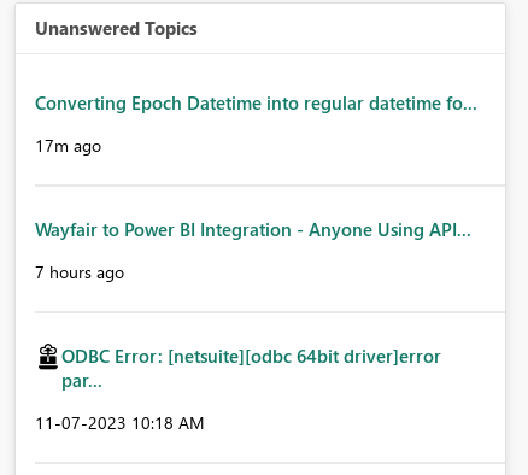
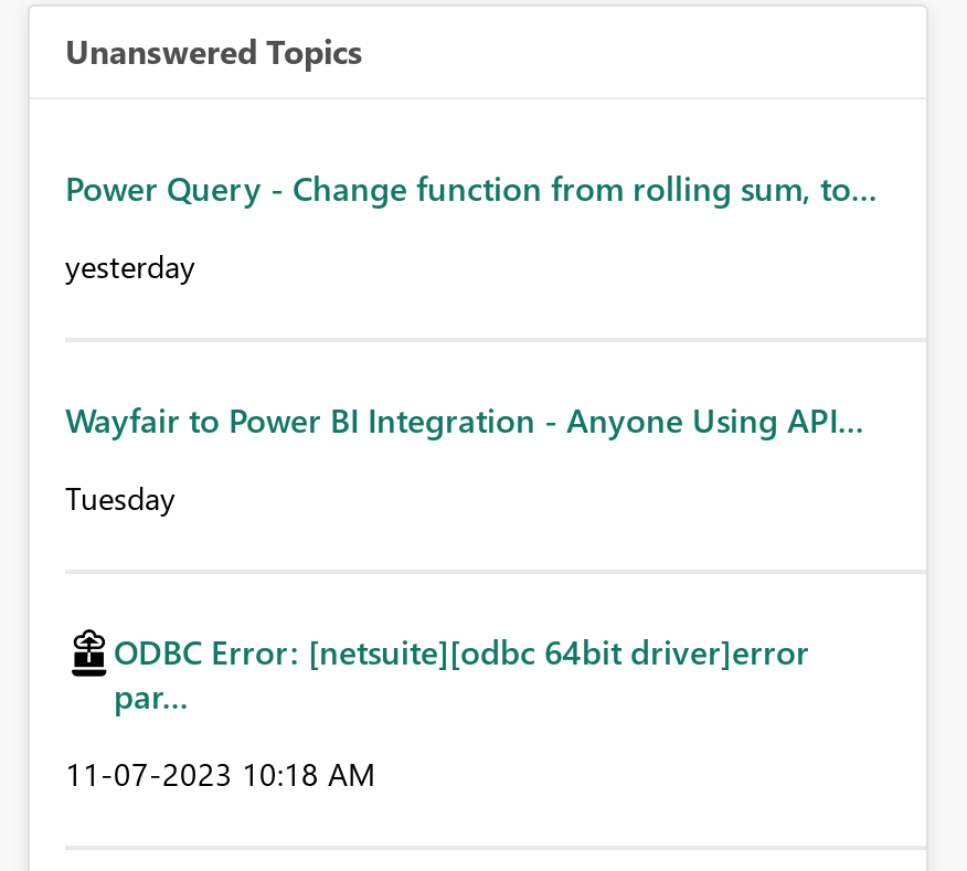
[35,91,477,115] Converting Epoch Datetime into regular datetime fo... -> [65,166,878,211] Power Query - Change function from rolling sum, to...
[35,134,101,157] 17m ago -> [65,246,195,288] yesterday
[35,261,124,284] 7 hours ago -> [65,478,176,520] Tuesday

